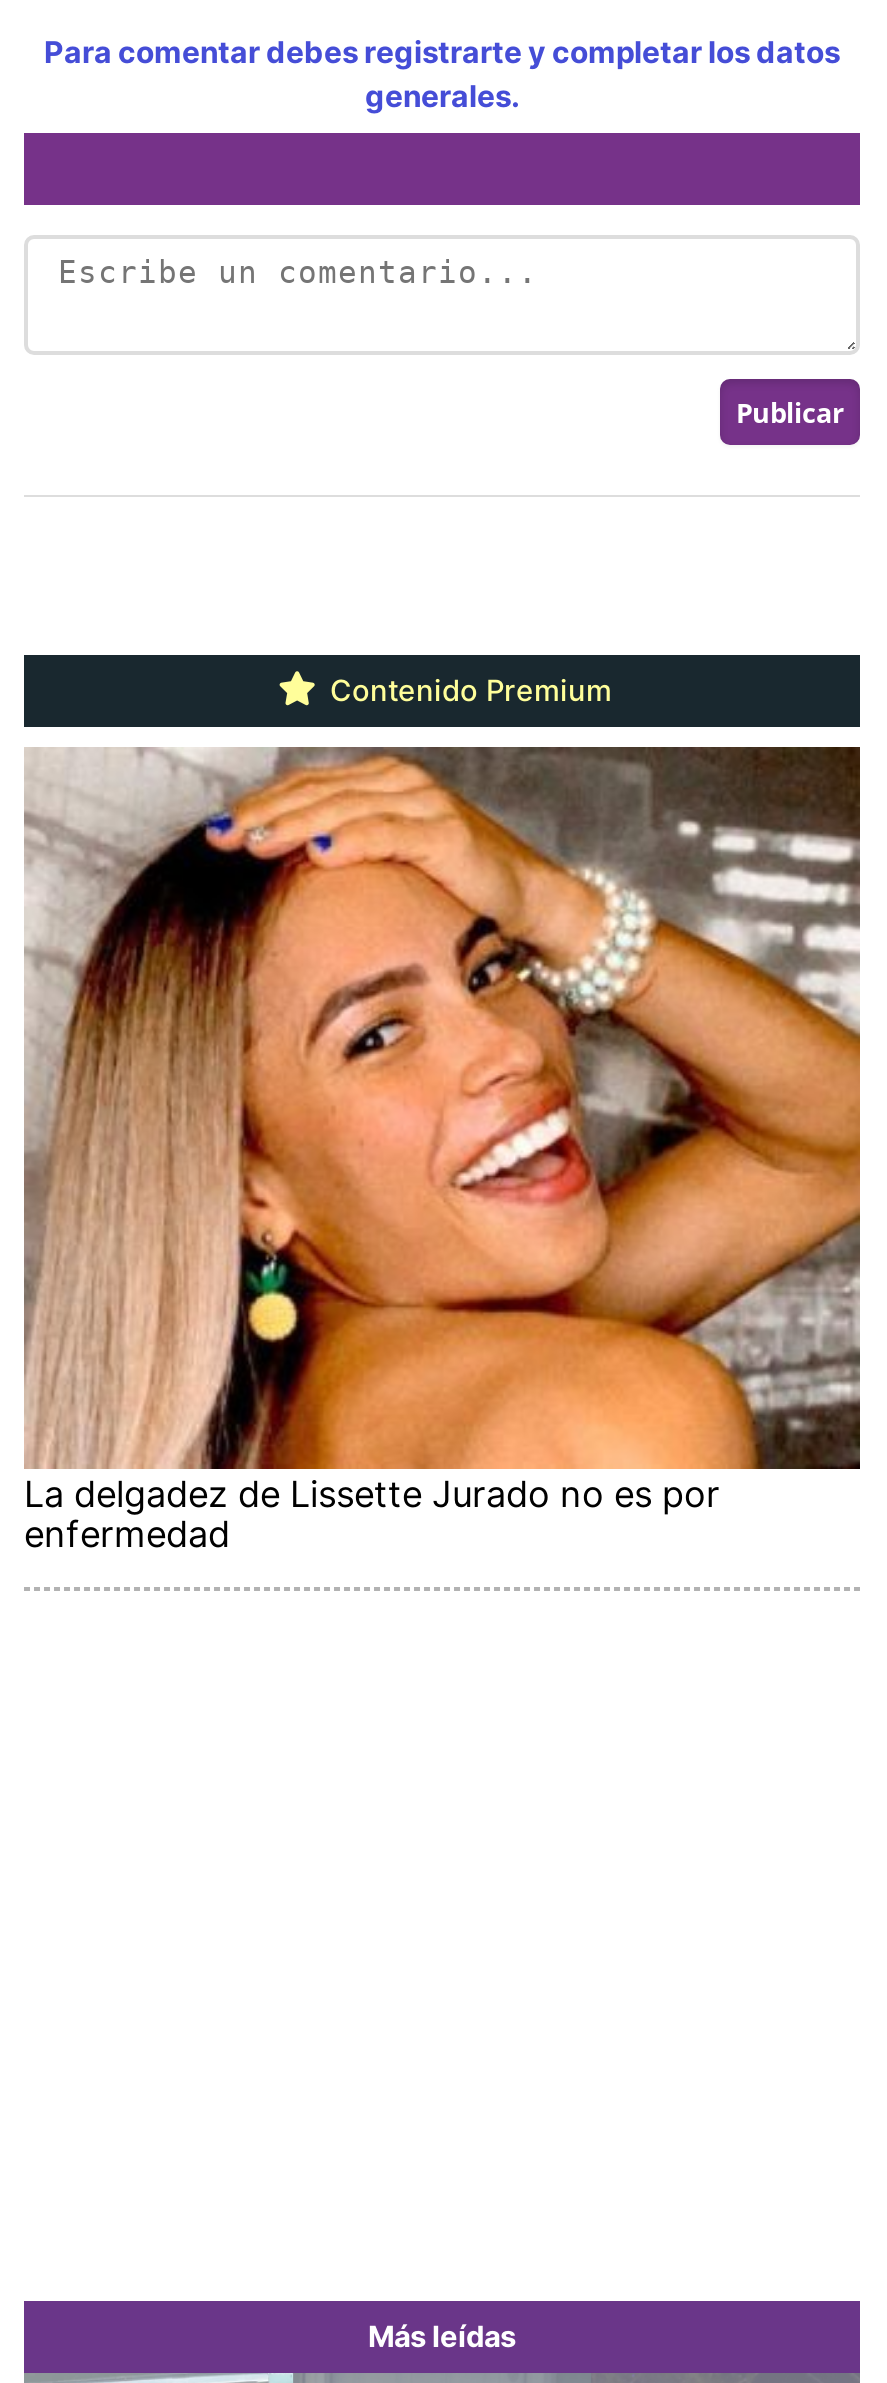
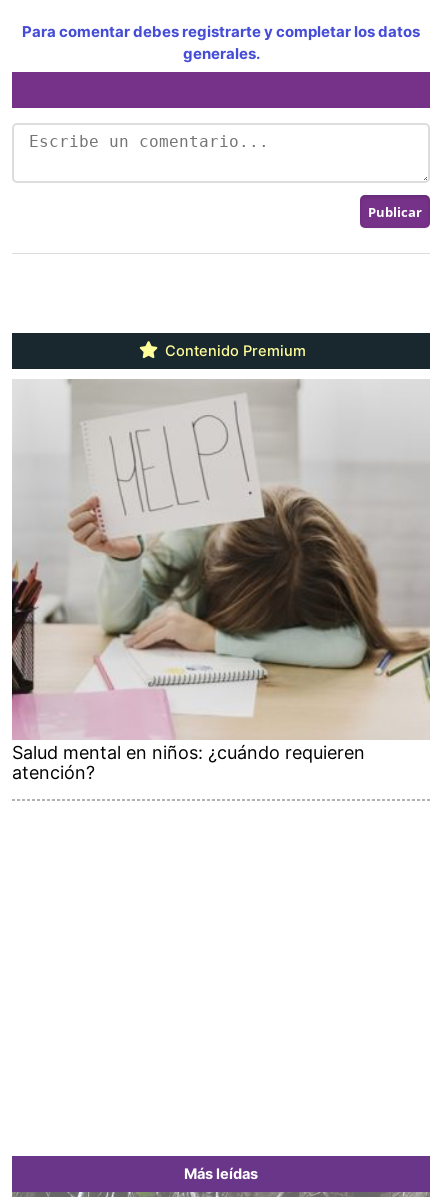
[22,745,862,1556] [image] | La delgadez de Lissette Jurado no es por | enfermedad -> [11,379,430,783] [image] | Salud mental en niños: ¿cuándo requieren | atención?

